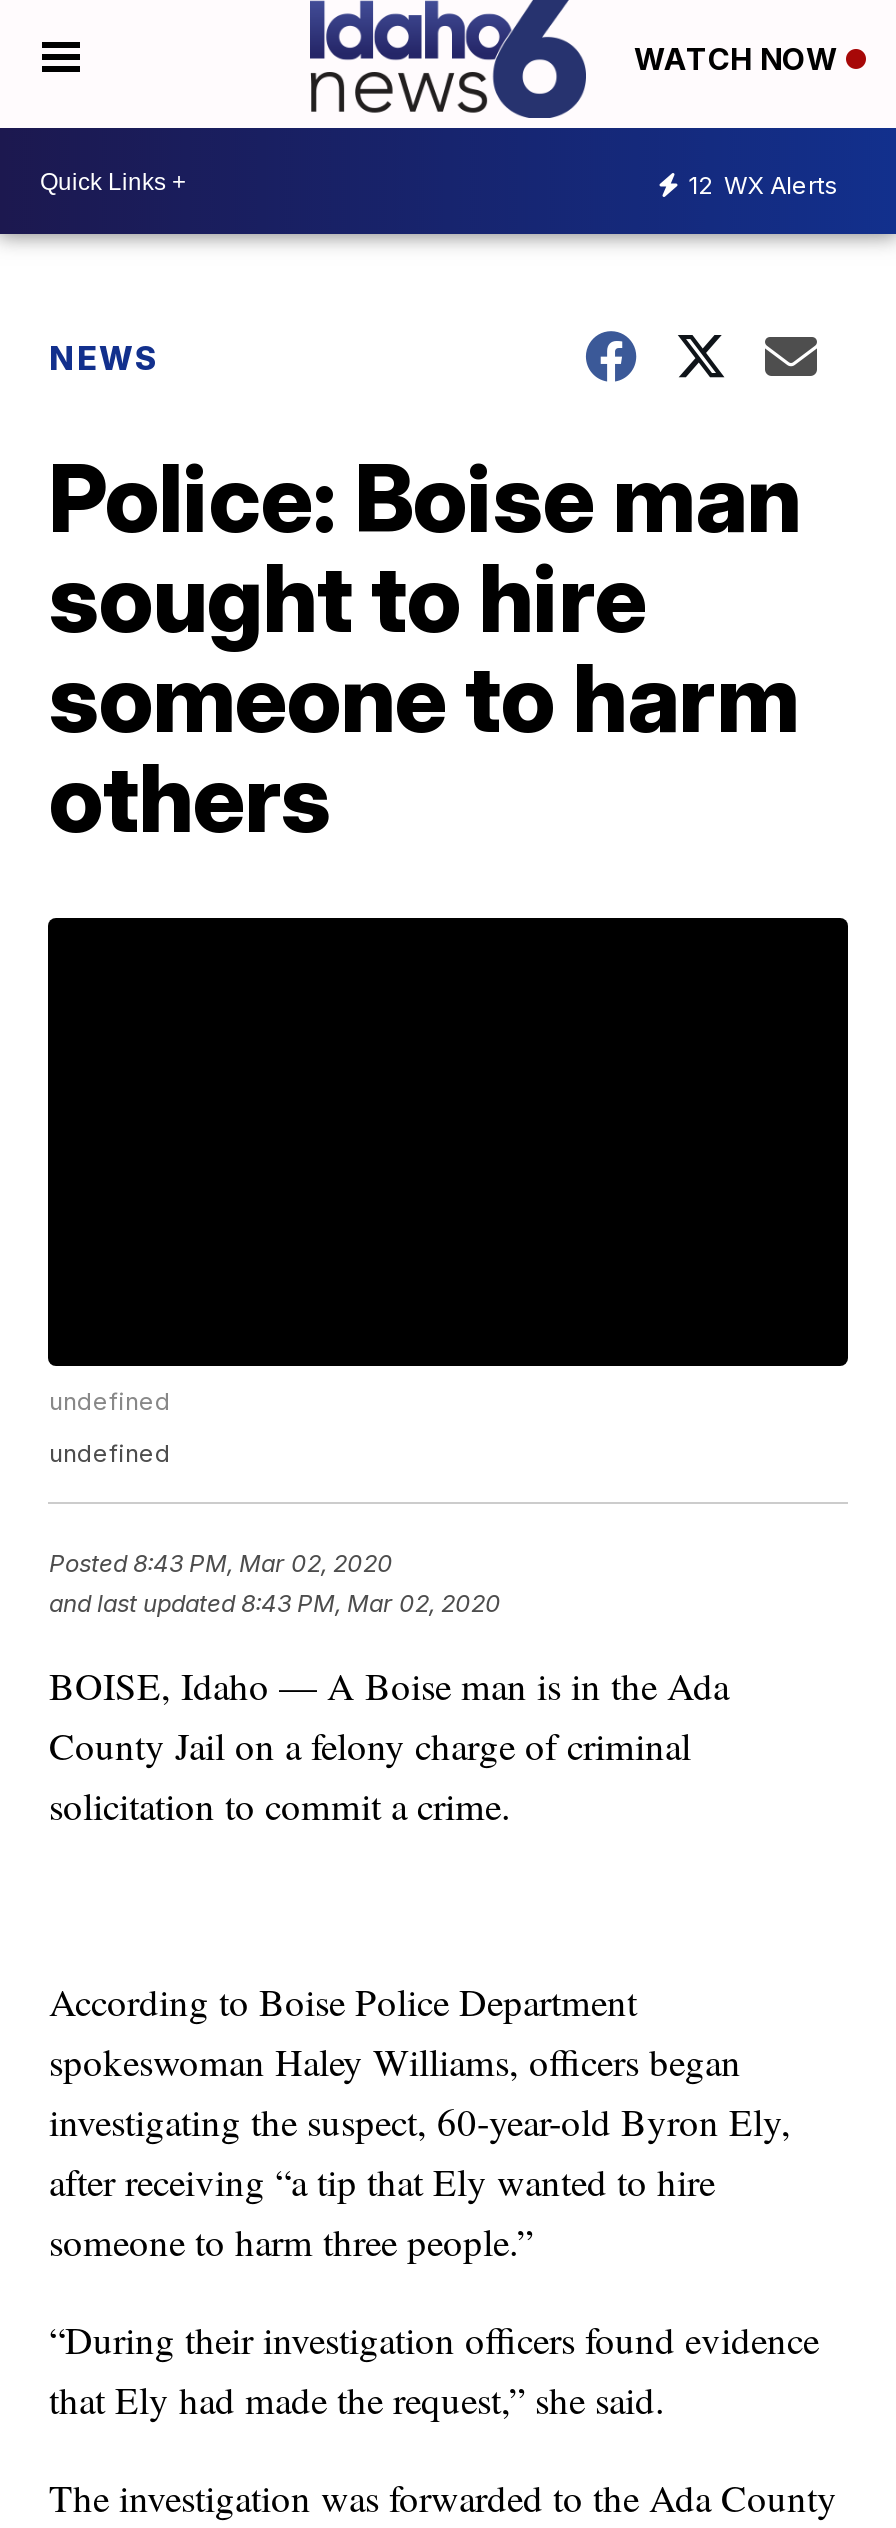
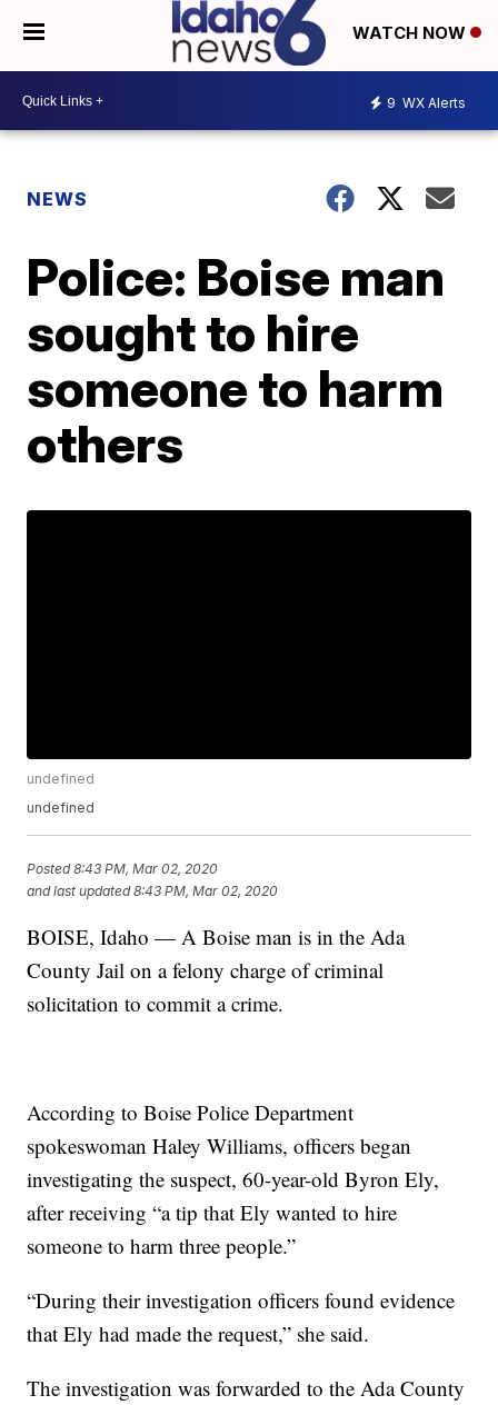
[688,169,838,199] 12 WX Alerts -> [387,94,466,111] 9 WX Alerts

